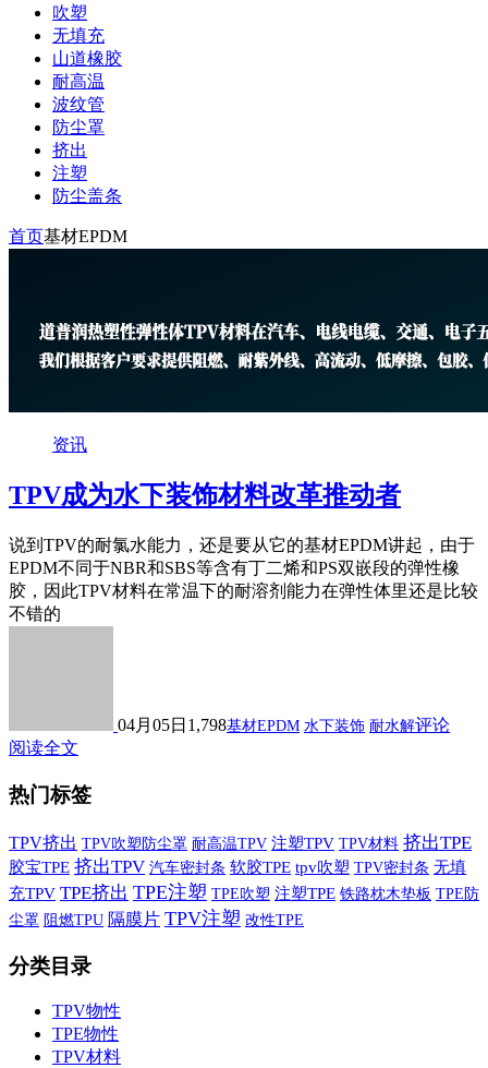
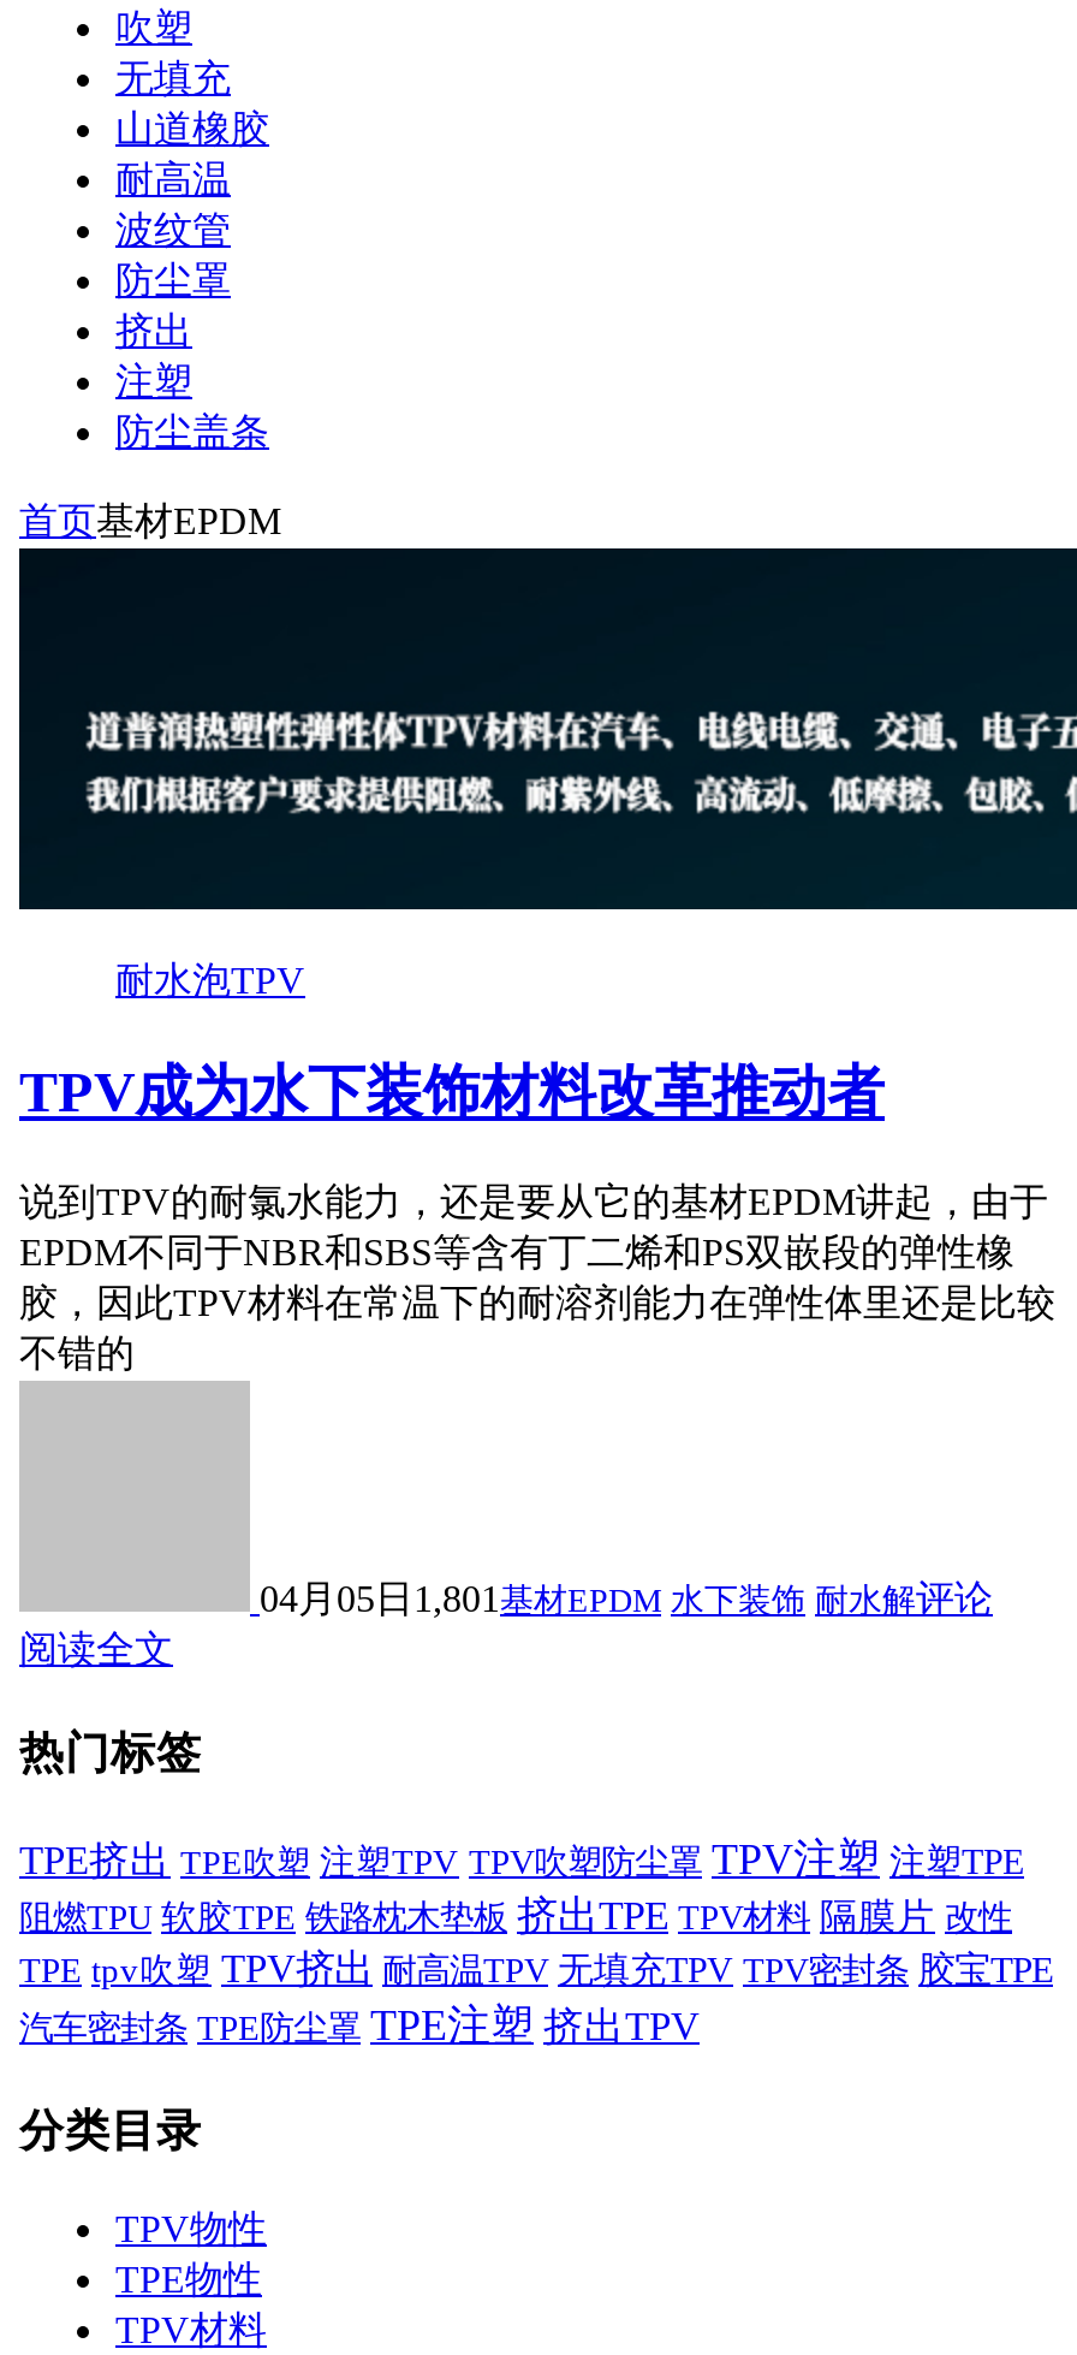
[52,435,87,453] 资讯 -> [115,959,305,999] 耐水泡TPV
[118,716,450,735] 04月05日1,798基材EPDM 水下装饰 耐水解评论 -> [260,1579,993,1620] 04月05日1,801基材EPDM 水下装饰 耐水解评论
[9,832,479,929] TPV挤出 TPV吹塑防尘罩 耐高温TPV 注塑TPV TPV材料 挤出TPE | 胶宝TPE 挤出TPV 汽车密封条 软胶TPE tpv吹塑 TPV密封条 无填 | 充TPV TPE挤出 TPE注塑 TPE吹塑 注塑TPE 铁路枕木垫板 TPE防 | 尘罩 阻燃TPU 隔膜片 TPV注塑 改性TPE -> [19,1835,1053,2049] TPE挤出 TPE吹塑 注塑TPV TPV吹塑防尘罩 TPV注塑 注塑TPE | 阻燃TPU 软胶TPE 铁路枕木垫板 挤出TPE TPV材料 隔膜片 改性 | TPE tpv吹塑 TPV挤出 耐高温TPV 无填充TPV TPV密封条 胶宝TPE | 汽车密封条 TPE防尘罩 TPE注塑 挤出TPV

